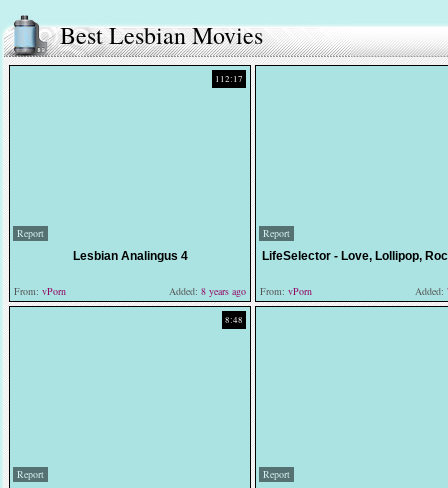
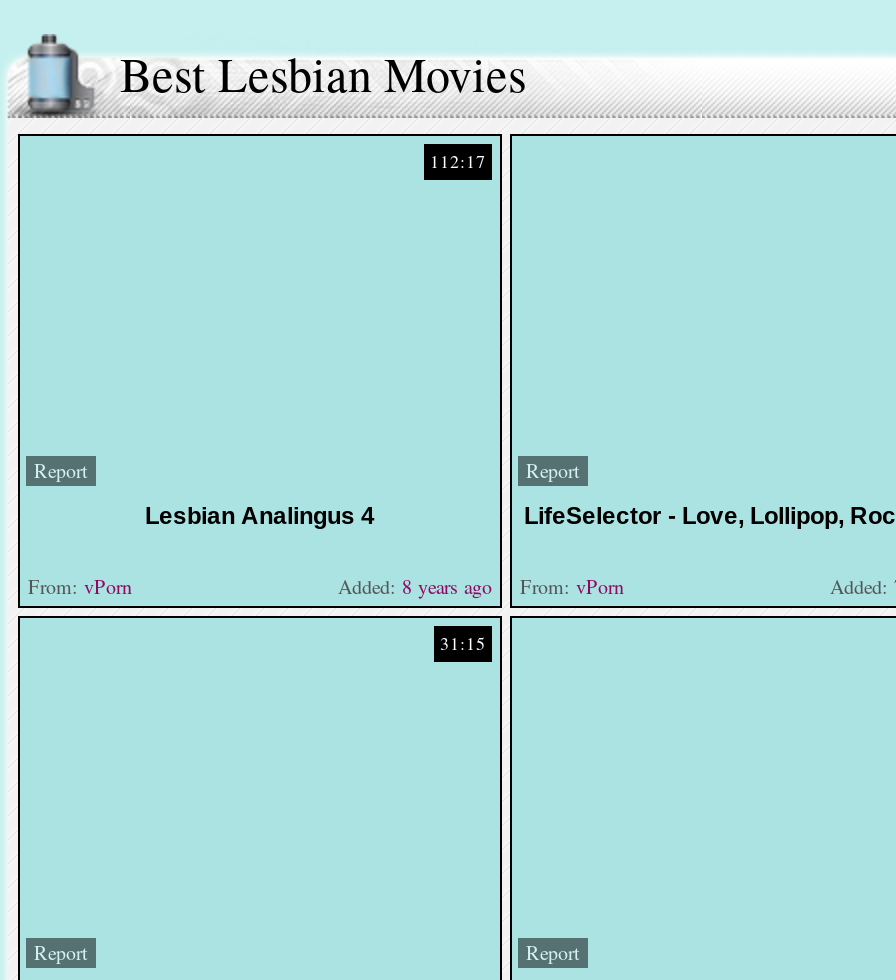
[225,314,243,326] 8:48 -> [440,632,486,656] 31:15

